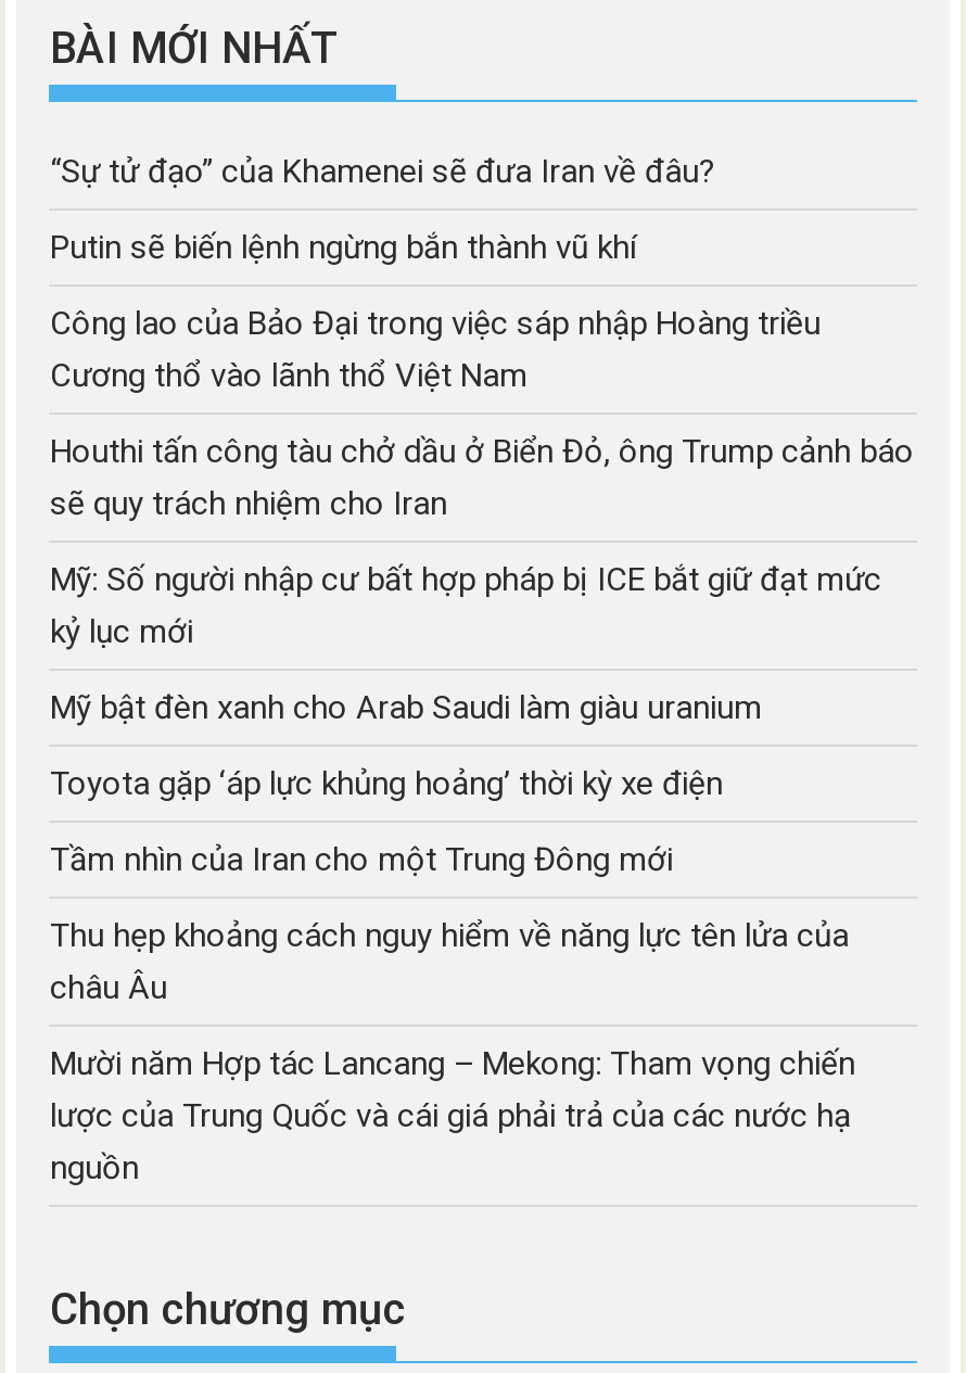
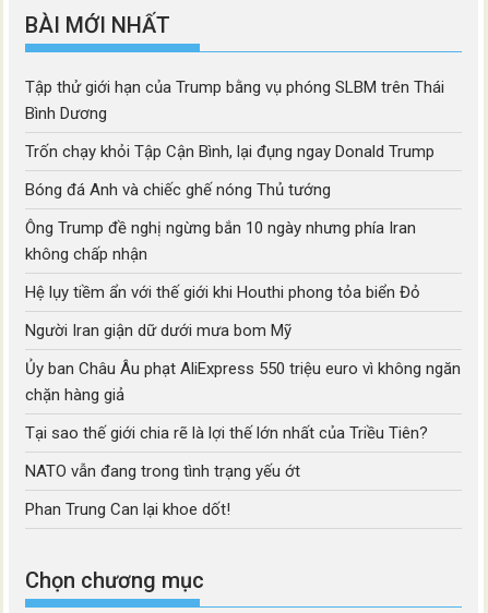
[50,152,716,191] “Sự tử đạo” của Khamenei sẽ đưa Iran về đâu? -> [26,78,445,123] Tập thử giới hạn của Trump bằng vụ phóng SLBM trên Thái | Bình Dương
[50,228,636,267] Putin sẽ biến lệnh ngừng bắn thành vũ khí -> [26,142,435,162] Trốn chạy khỏi Tập Cận Bình, lại đụng ngay Donald Trump
[50,304,821,395] Công lao của Bảo Đại trong việc sáp nhập Hoàng triều | Cương thổ vào lãnh thổ Việt Nam -> [26,180,331,200] Bóng đá Anh và chiếc ghế nóng Thủ tướng
[50,432,914,523] Houthi tấn công tàu chở dầu ở Biển Đỏ, ông Trump cảnh báo | sẽ quy trách nhiệm cho Iran -> [26,218,416,264] Ông Trump đề nghị ngừng bắn 10 ngày nhưng phía Iran | không chấp nhận
[50,560,881,651] Mỹ: Số người nhập cư bất hợp pháp bị ICE bắt giữ đạt mức | kỷ lục mới -> [26,283,421,302] Hệ lụy tiềm ẩn với thế giới khi Houthi phong tỏa biển Đỏ
[50,688,762,727] Mỹ bật đèn xanh cho Arab Saudi làm giàu uranium -> [26,321,292,340] Người Iran giận dữ dưới mưa bom Mỹ
[50,764,723,803] Toyota gặp ‘áp lực khủng hoảng’ thời kỳ xe điện -> [26,359,461,405] Ủy ban Châu Âu phạt AliExpress 550 triệu euro vì không ngăn | chặn hàng giả
[50,840,673,879] Tầm nhìn của Iran cho một Trung Đông mới -> [26,423,429,443] Tại sao thế giới chia rẽ là lợi thế lớn nhất của Triều Tiên?
[50,916,849,1007] Thu hẹp khoảng cách nguy hiểm về năng lực tên lửa của | châu Âu -> [26,461,301,481] NATO vẫn đang trong tình trạng yếu ớt
[50,1044,855,1188] Mười năm Hợp tác Lancang – Mekong: Tham vọng chiến | lược của Trung Quốc và cái giá phải trả của các nước hạ | nguồn -> [26,500,231,519] Phan Trung Can lại khoe dốt!

